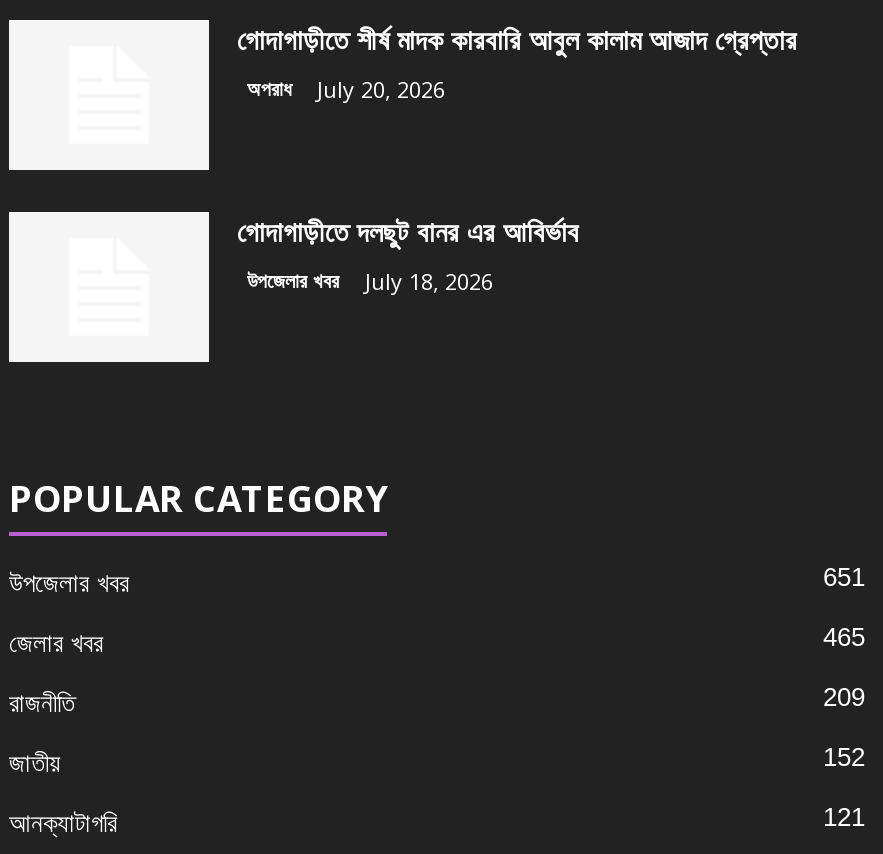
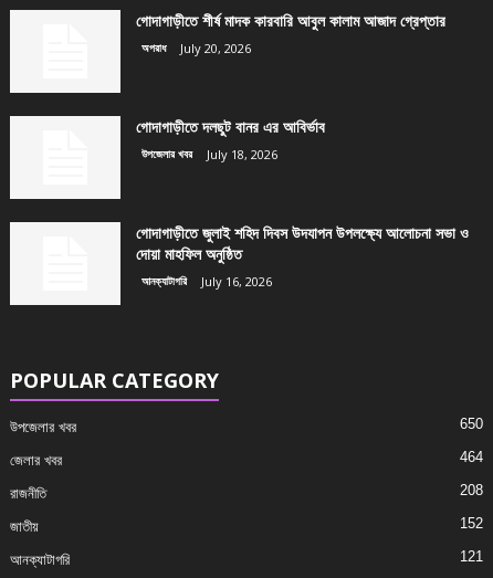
none -> [136,222,469,290] গোদাগাড়ীতে জুলাই শহিদ দিবস উদযাপন উপলক্ষ্যে আলোচনা সভা ও | দোয়া মাহফিল অনুষ্ঠিত | আনক্যাটাগরি | July 16, 2026
[823,563,865,593] 651 -> [460,416,483,432] 650
[823,623,865,653] 465 -> [460,449,483,466] 464
[823,683,865,713] 209 -> [460,482,483,499] 208

